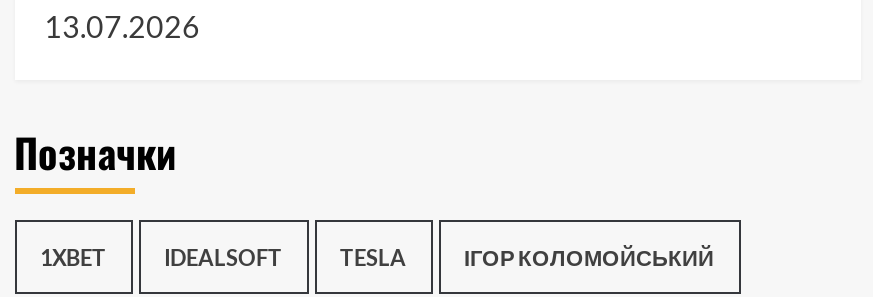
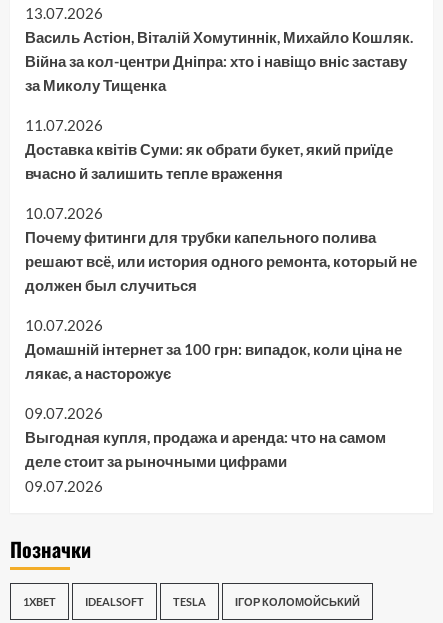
none -> [24,28,416,495] Василь Астіон, Віталій Хомутиннік, Михайло Кошляк. | Війна за кол-центри Дніпра: хто і навіщо вніс заставу | за Миколу Тищенка | 11.07.2026 | Доставка квітів Суми: як обрати букет, який приїде | вчасно й залишить тепле враження | 10.07.2026 | Почему фитинги для трубки капельного полива | решают всё, или история одного ремонта, который не | должен был случиться | 10.07.2026 | Домашній інтернет за 100 грн: випадок, коли ціна не | лякає, а насторожує | 09.07.2026 | Выгодная купля, продажа и аренда: что на самом | деле стоит за рыночными цифрами | 09.07.2026

